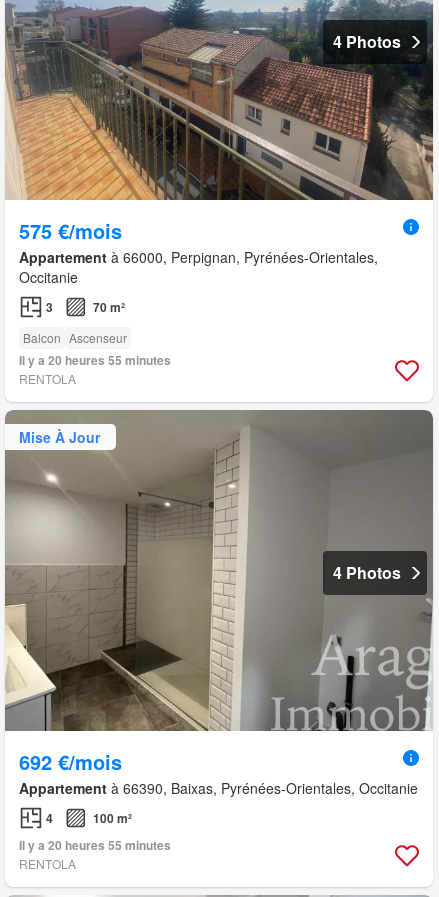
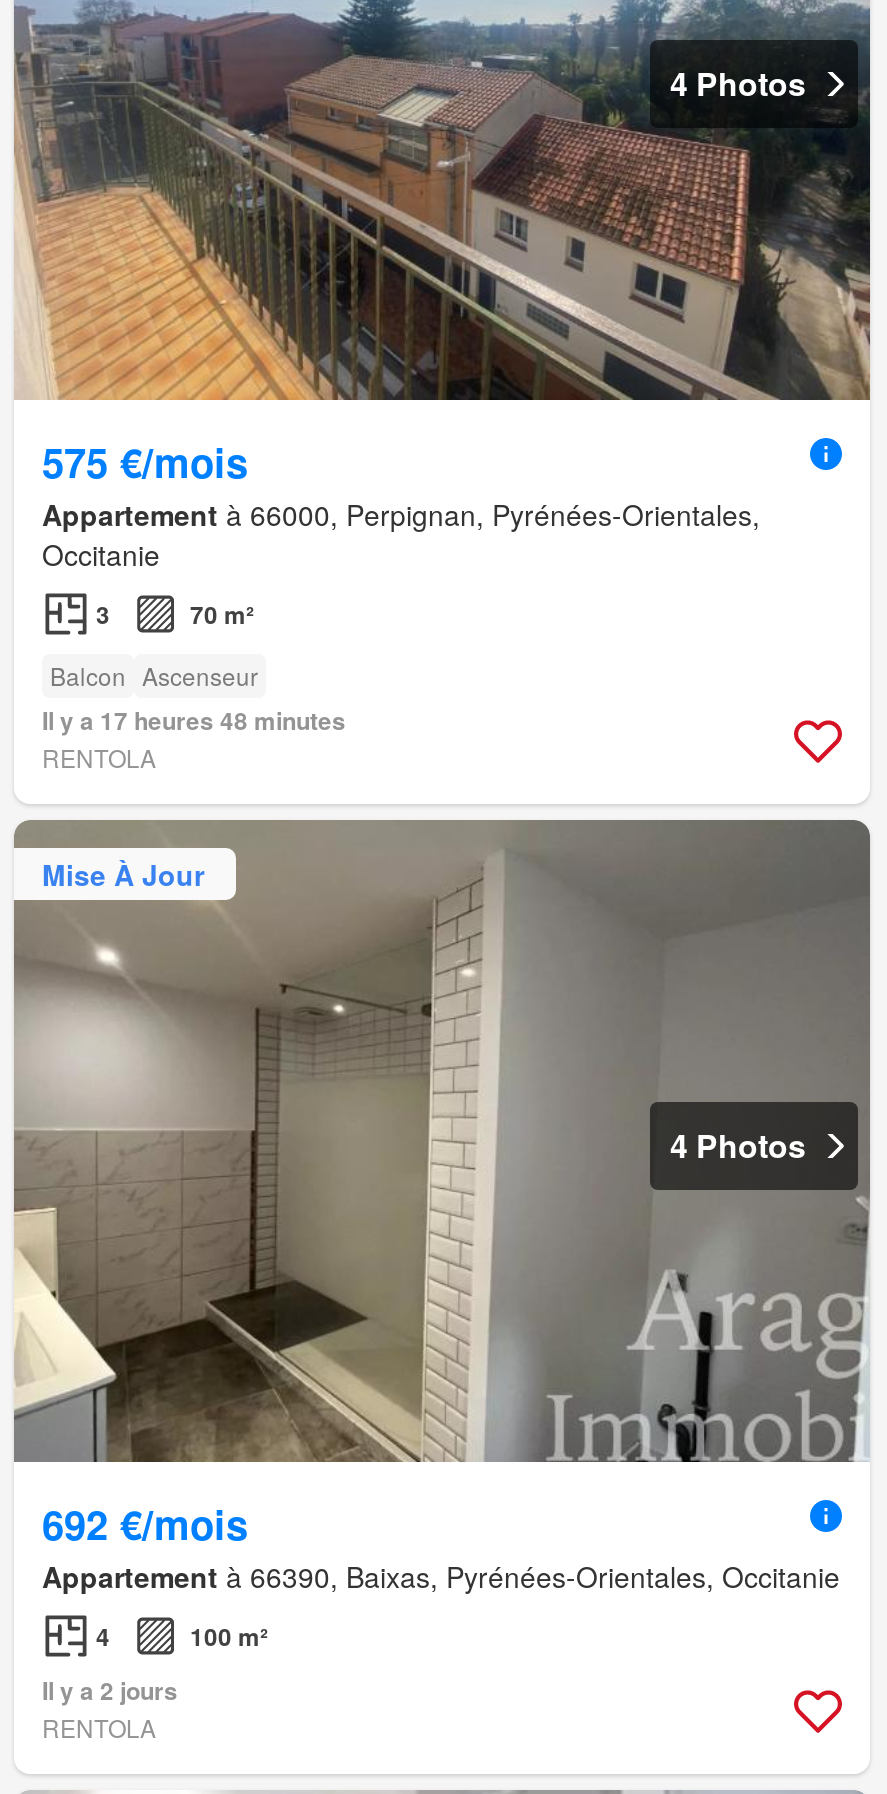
[19,351,171,369] Il y a 20 heures 55 minutes -> [42,703,346,739] Il y a 17 heures 48 minutes
[19,836,171,854] Il y a 20 heures 55 minutes -> [42,1673,178,1709] Il y a 2 jours

